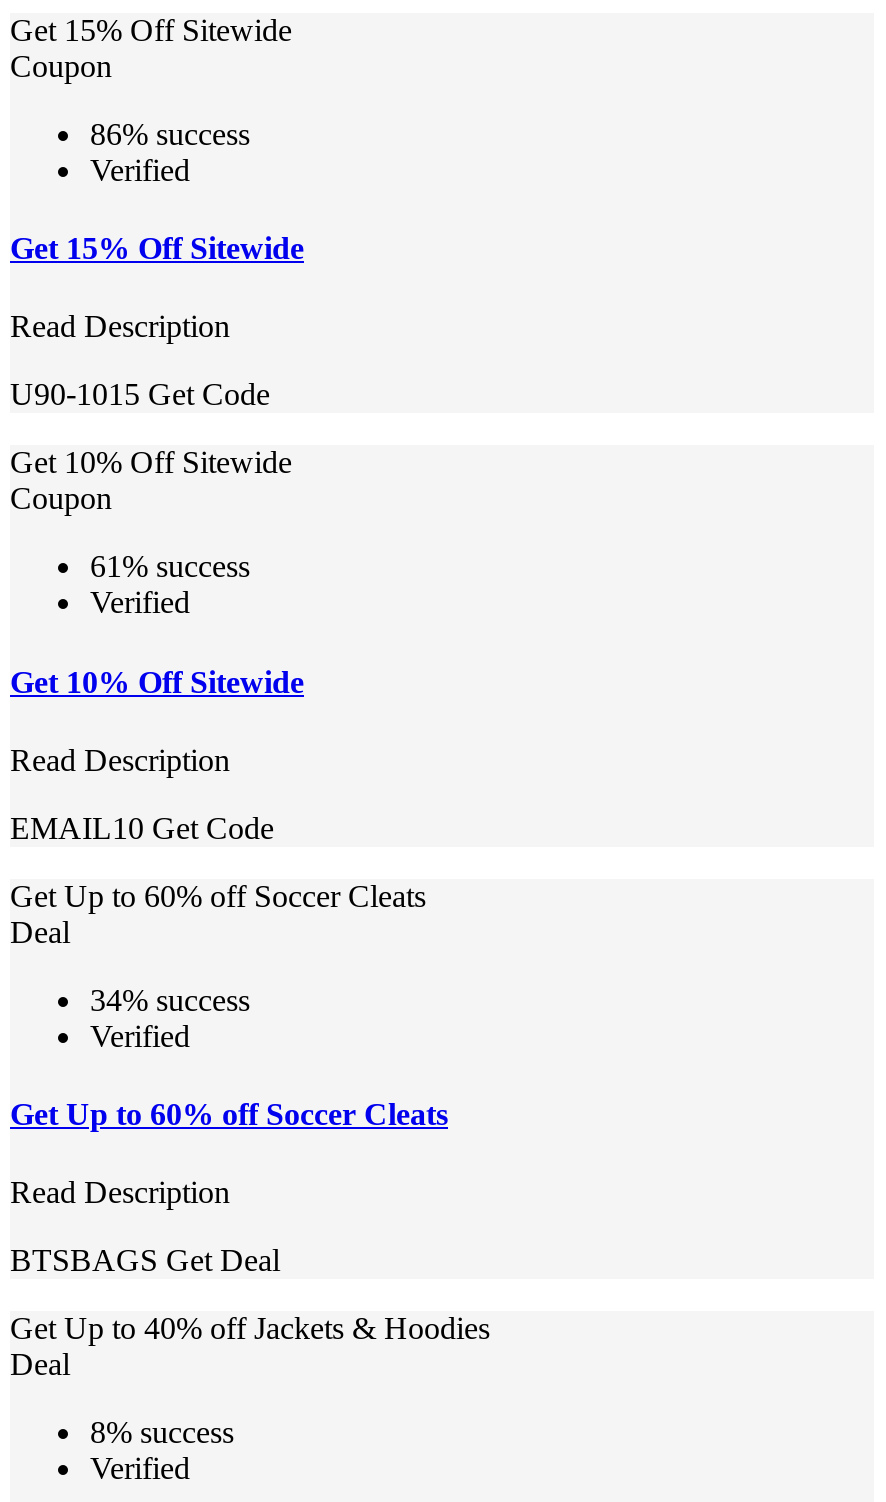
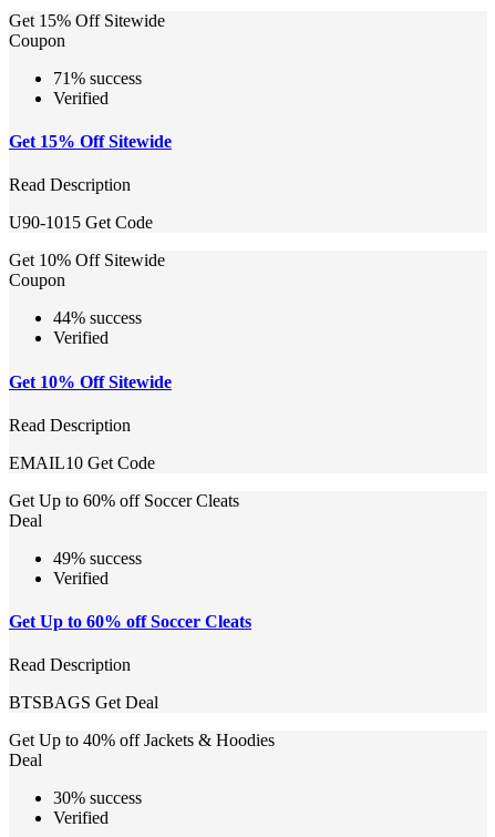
[90,117,250,151] 86% success -> [53,69,142,87] 71% success
[90,550,250,584] 61% success -> [53,309,142,327] 44% success
[90,983,250,1017] 34% success -> [53,549,142,567] 49% success
[90,1416,234,1450] 8% success -> [53,789,142,808] 30% success

